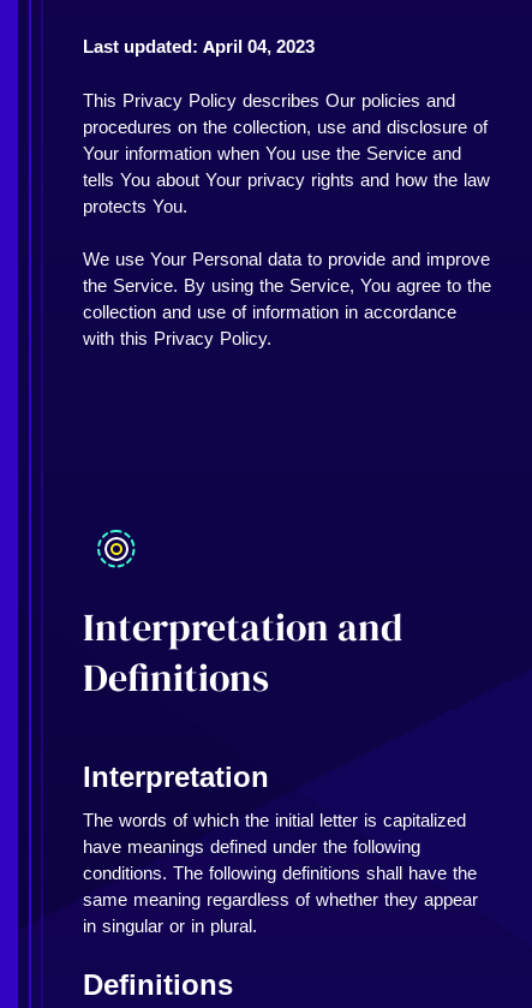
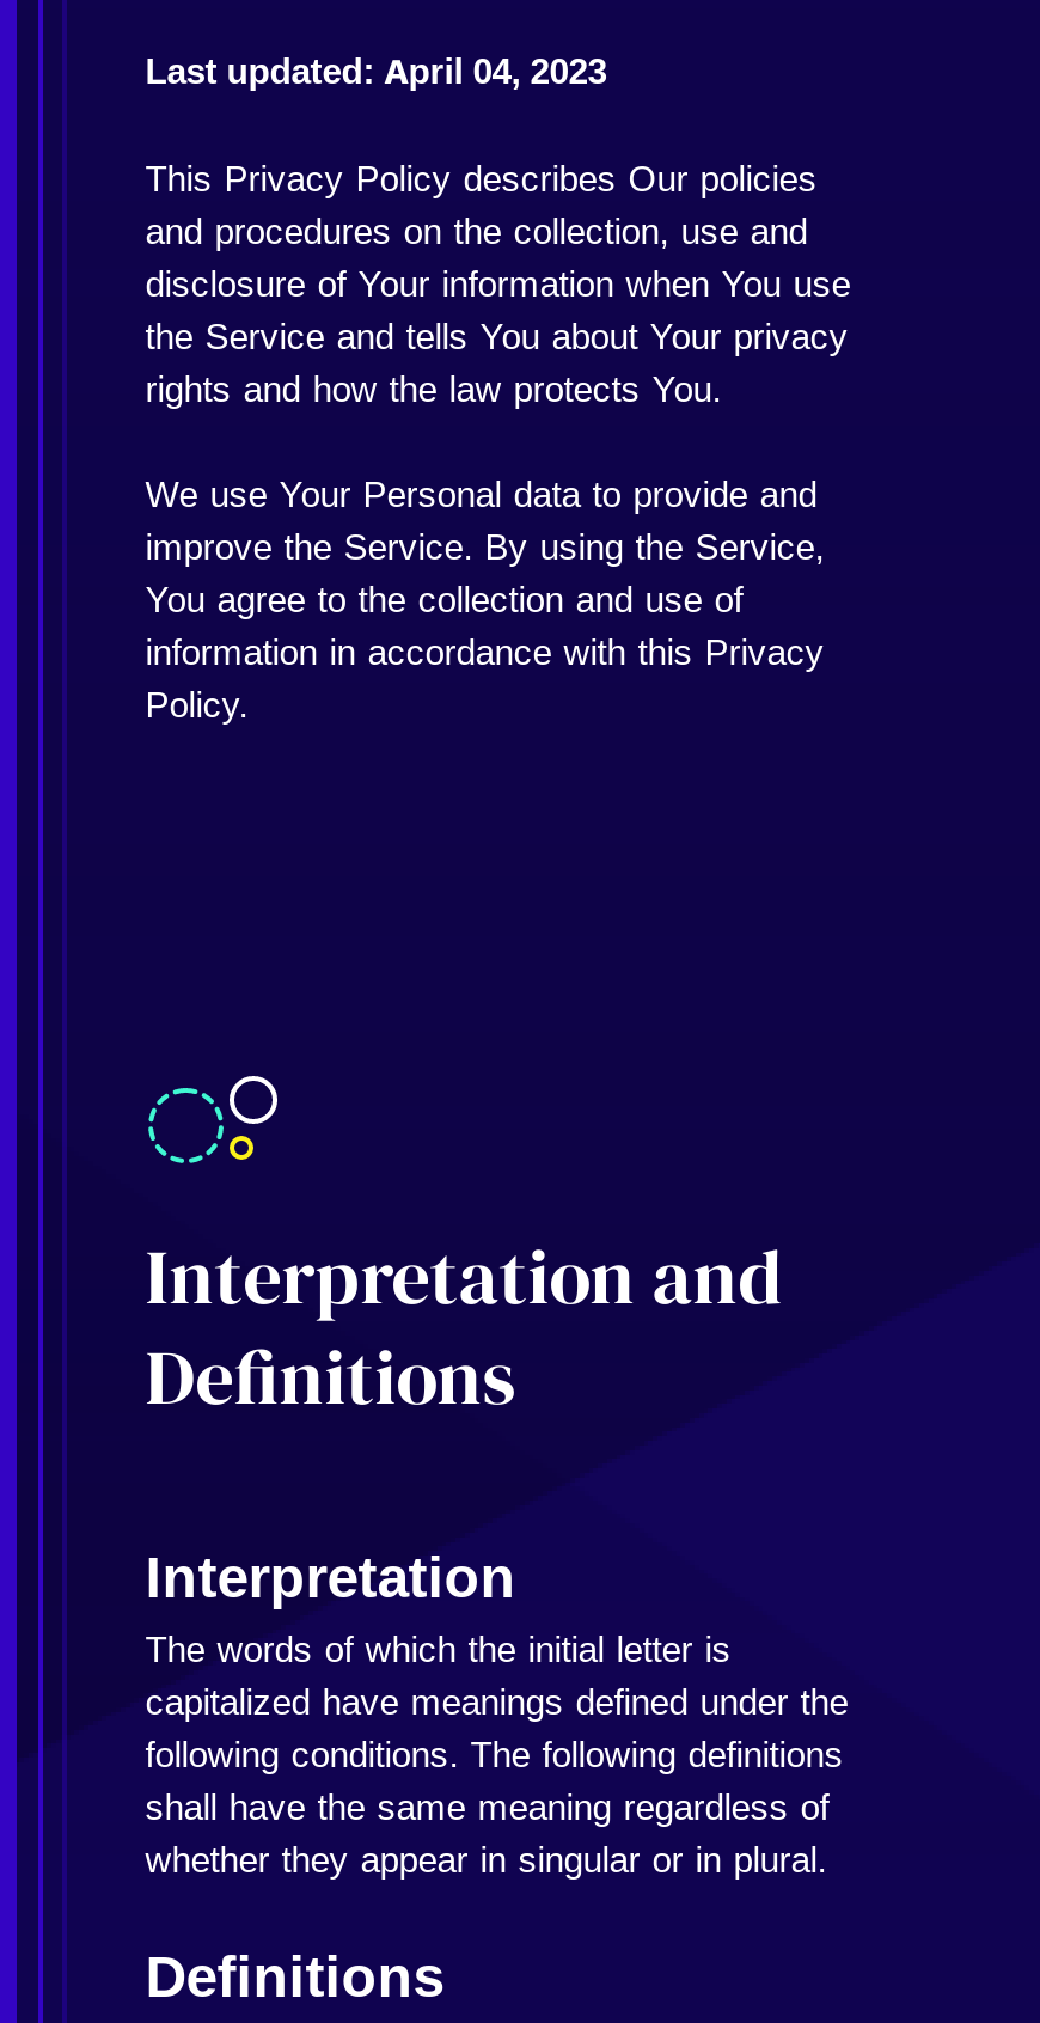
[90,529,136,568] [image] -> [146,1072,280,1166] [image]

